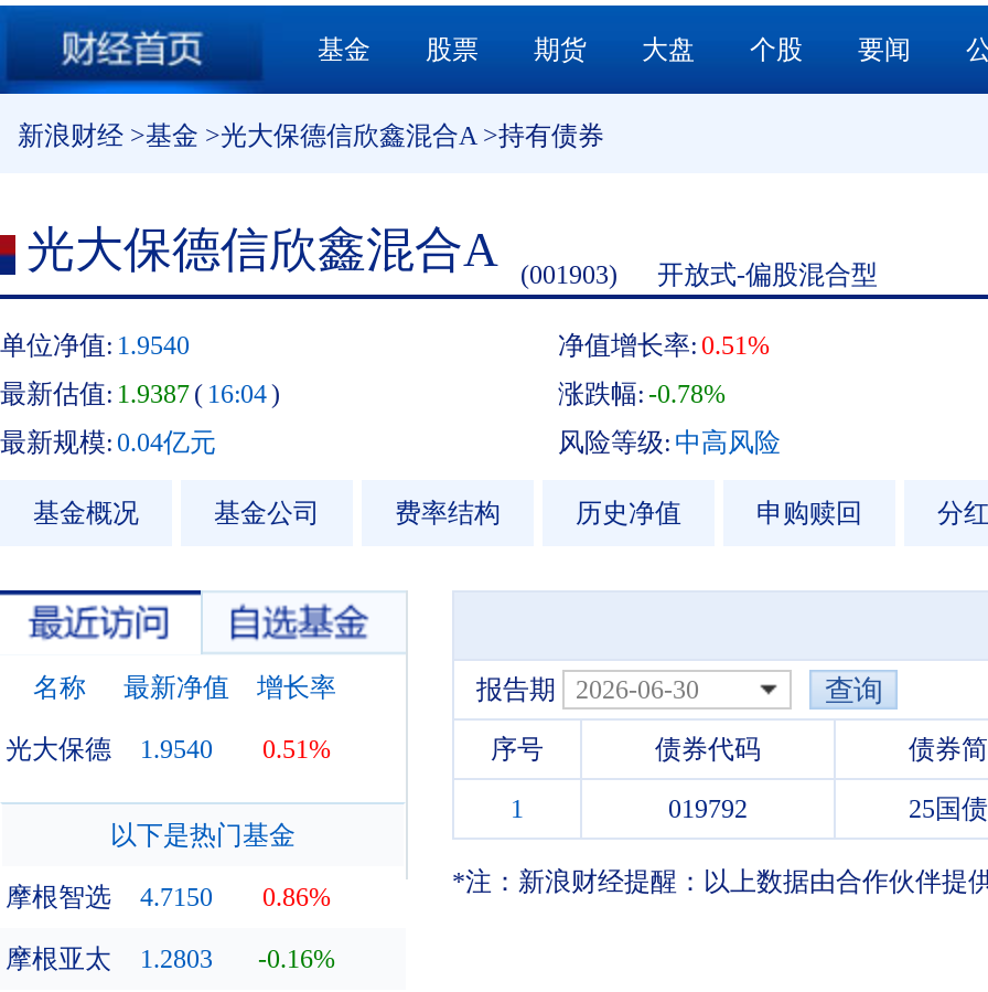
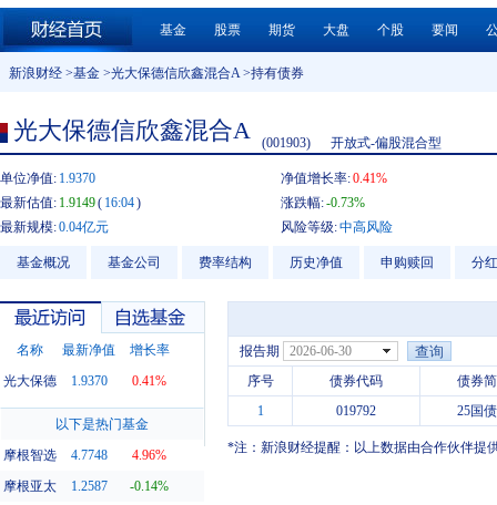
[0,330,190,361] 单位净值: 1.9540 -> [0,171,95,186] 单位净值: 1.9370
[558,330,770,361] 净值增长率: 0.51% -> [281,171,387,186] 净值增长率: 0.41%
[0,378,280,409] 最新估值: 1.9387 ( 16:04 ) -> [0,195,141,210] 最新估值: 1.9149 ( 16:04 )
[558,378,726,409] 涨跌幅: -0.78% -> [281,195,365,210] 涨跌幅: -0.73%
[140,734,213,765] 1.9540 -> [70,373,107,389] 1.9370
[262,734,331,765] 0.51% -> [132,373,166,389] 0.41%
[140,882,213,913] 4.7150 -> [70,447,107,463] 4.7748
[262,882,331,913] 0.86% -> [132,447,166,463] 4.96%
[140,943,213,974] 1.2803 -> [70,478,107,494] 1.2587
[258,943,335,974] -0.16% -> [130,478,169,494] -0.14%

